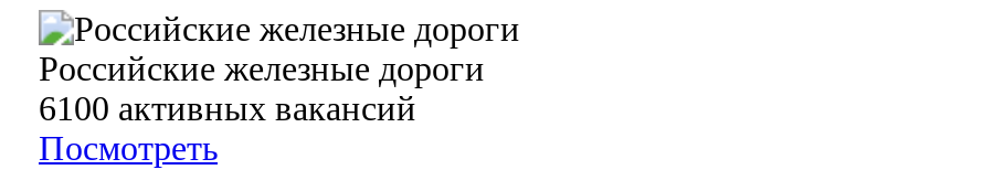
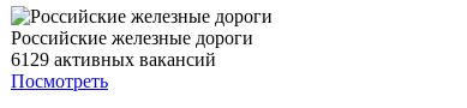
[39,90,416,128] 6100 активных вакансий -> [11,50,216,70] 6129 активных вакансий

